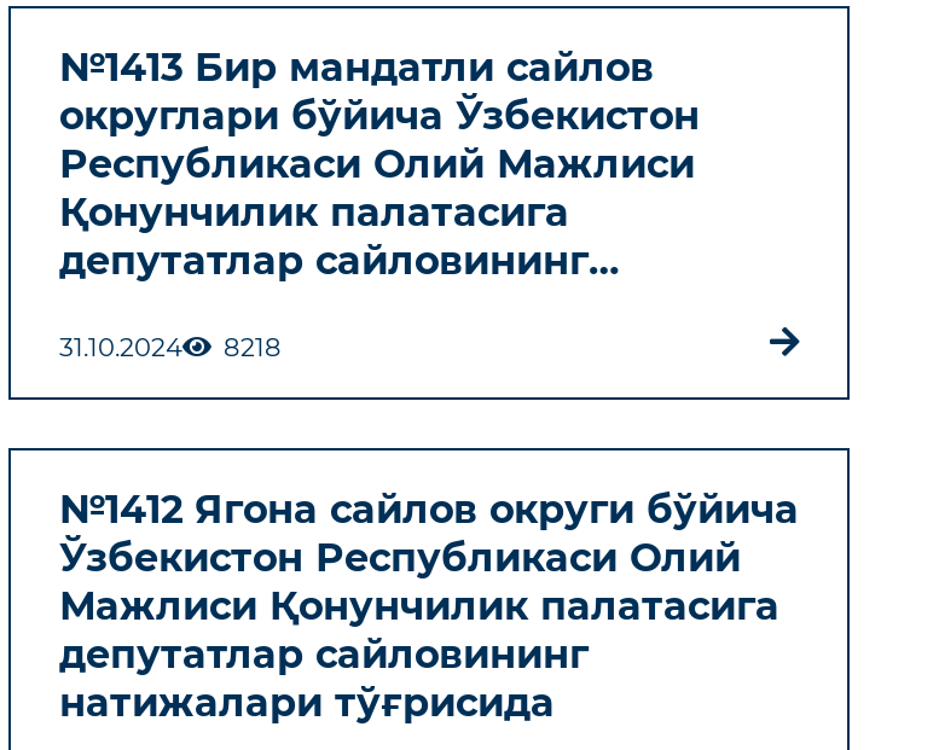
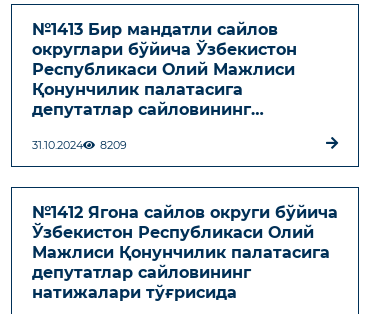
[59,332,282,364] 31.10.2024 8218 -> [32,139,127,152] 31.10.2024 8209

